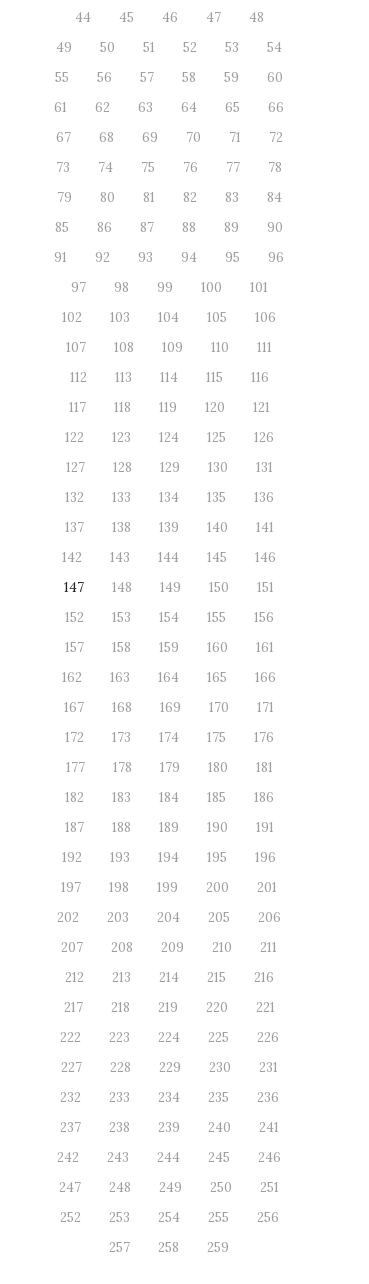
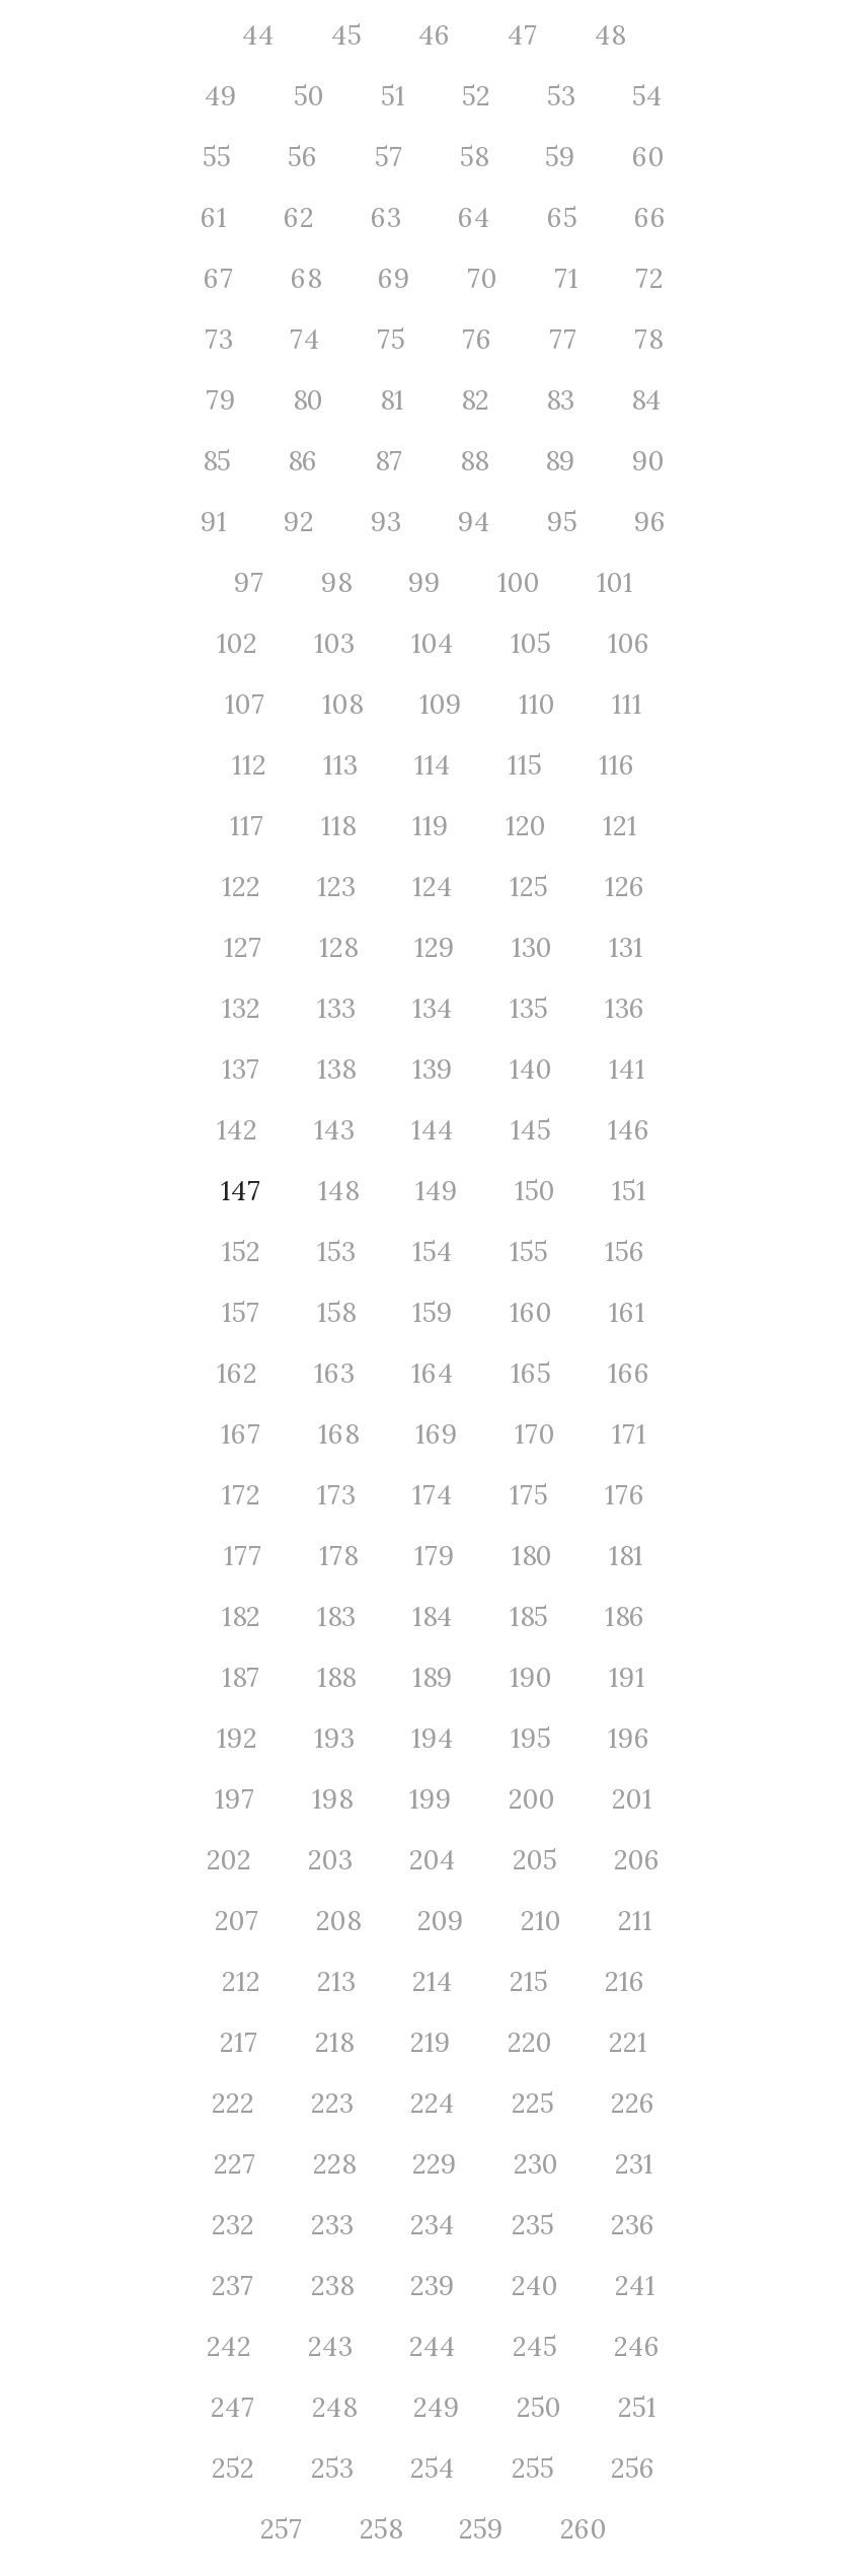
none -> [560,2513,607,2547] 260

